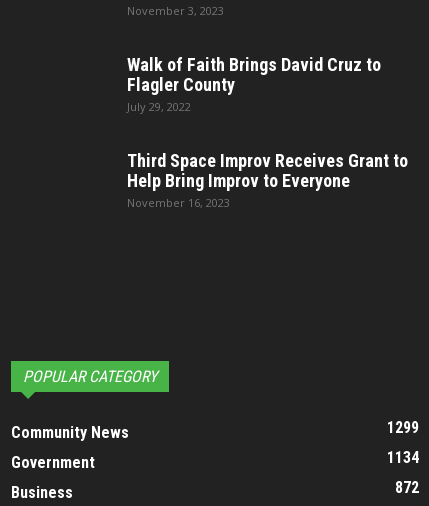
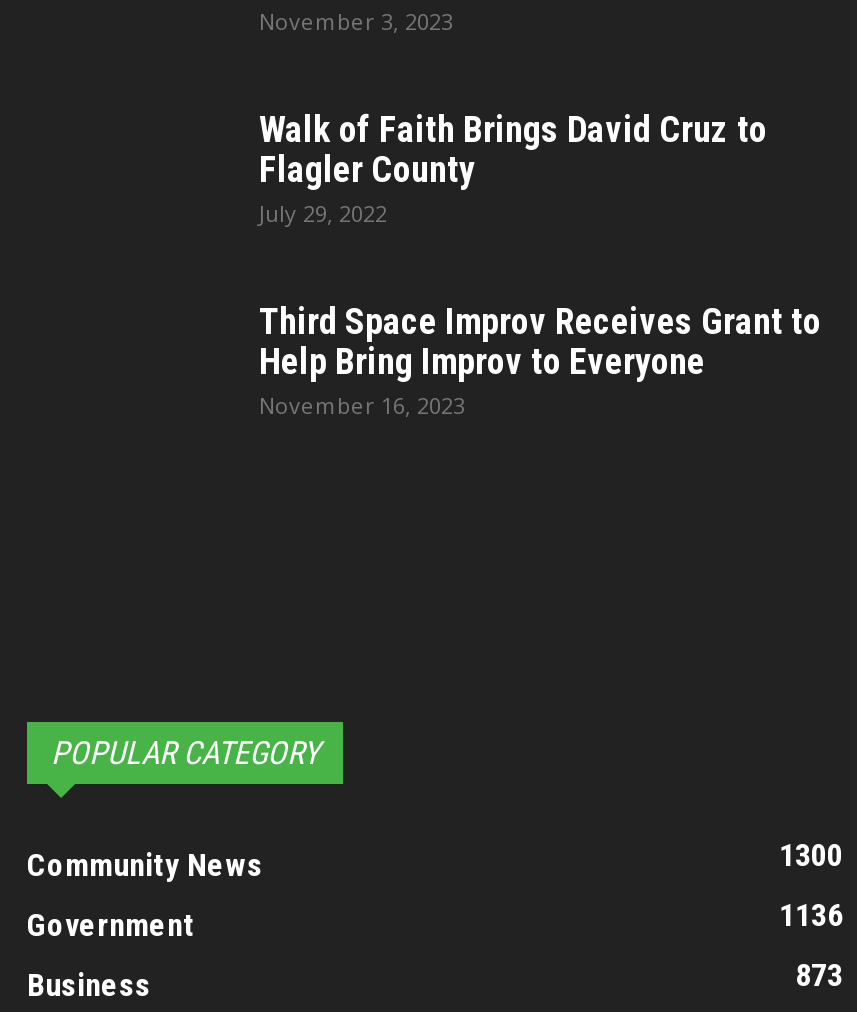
[387,418,419,437] 1299 -> [779,836,843,874] 1300
[387,448,419,467] 1134 -> [779,896,843,934] 1136
[395,478,419,497] 872 -> [795,956,843,994] 873

